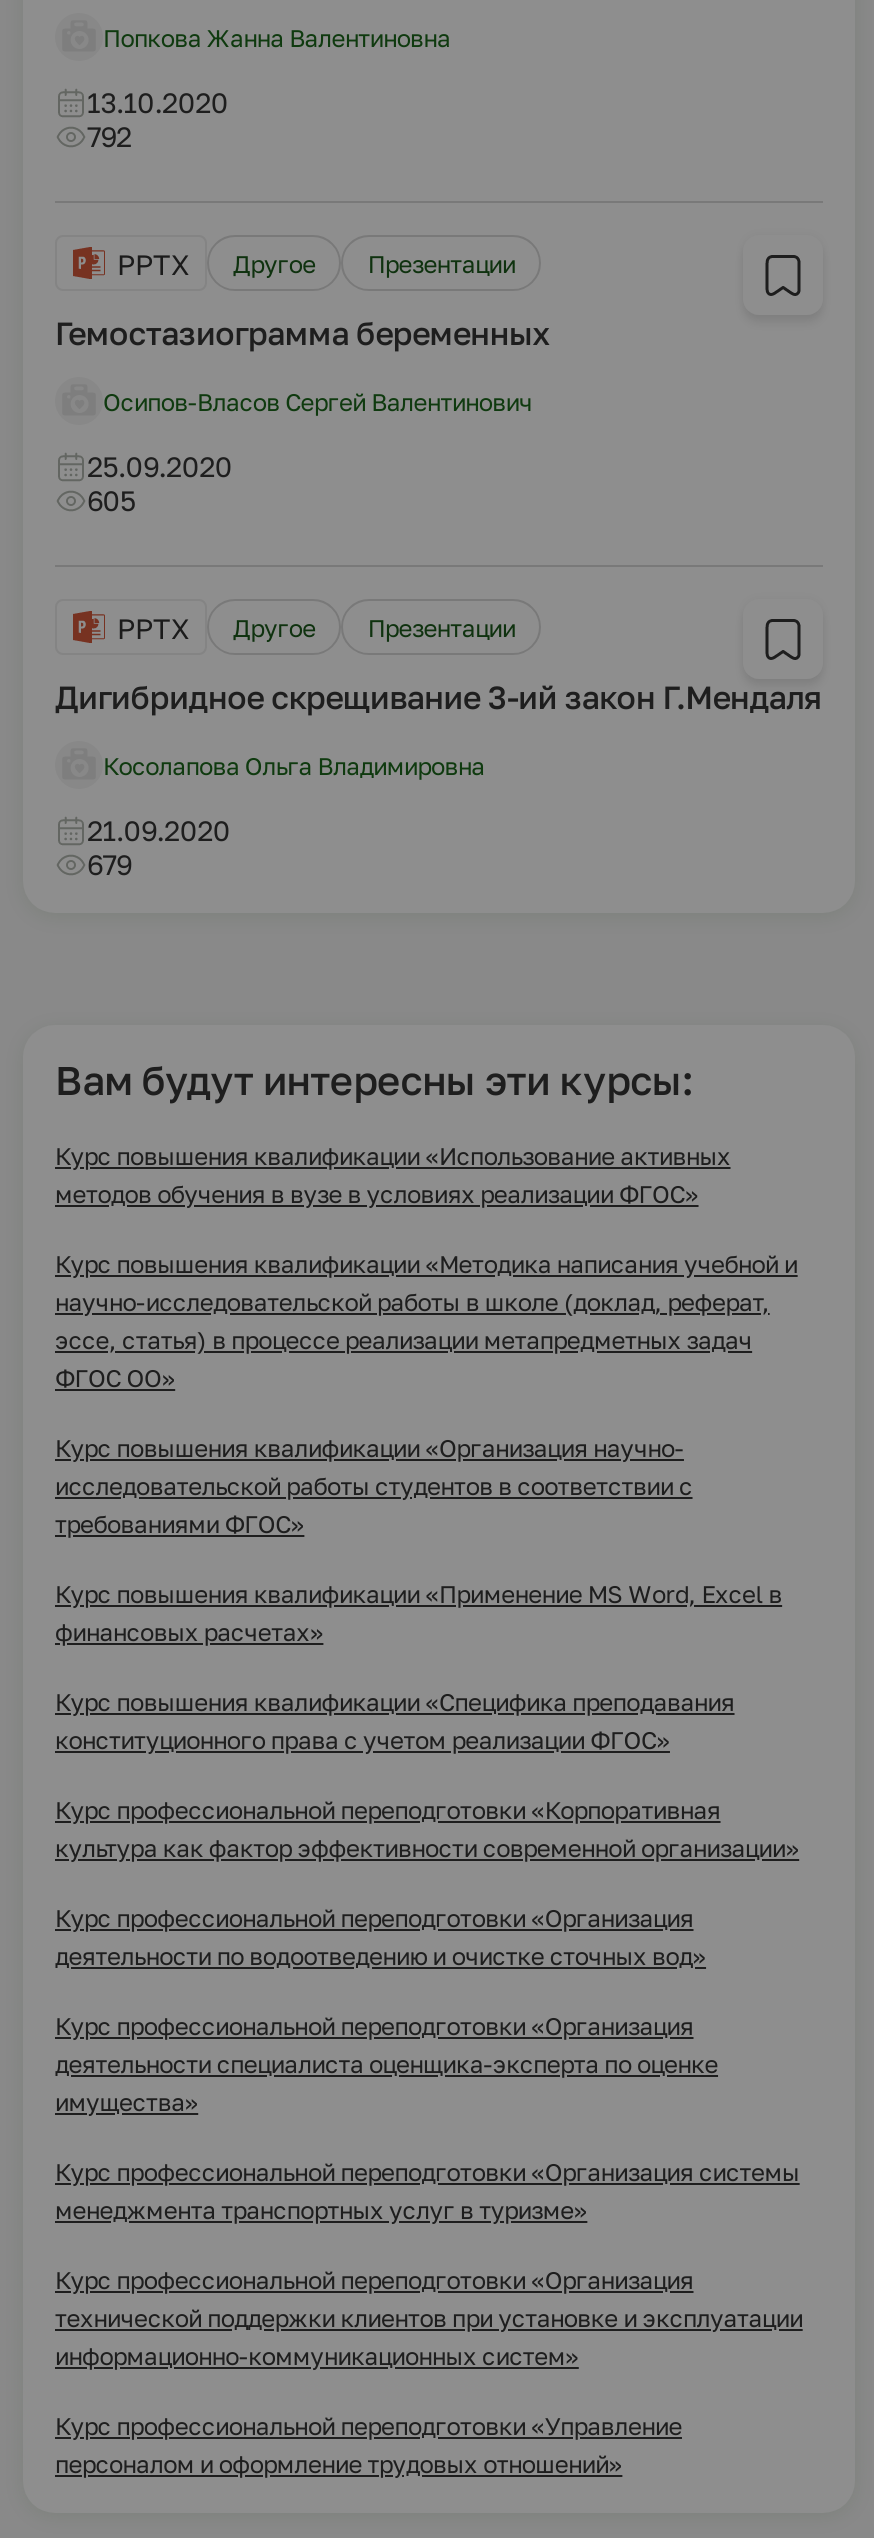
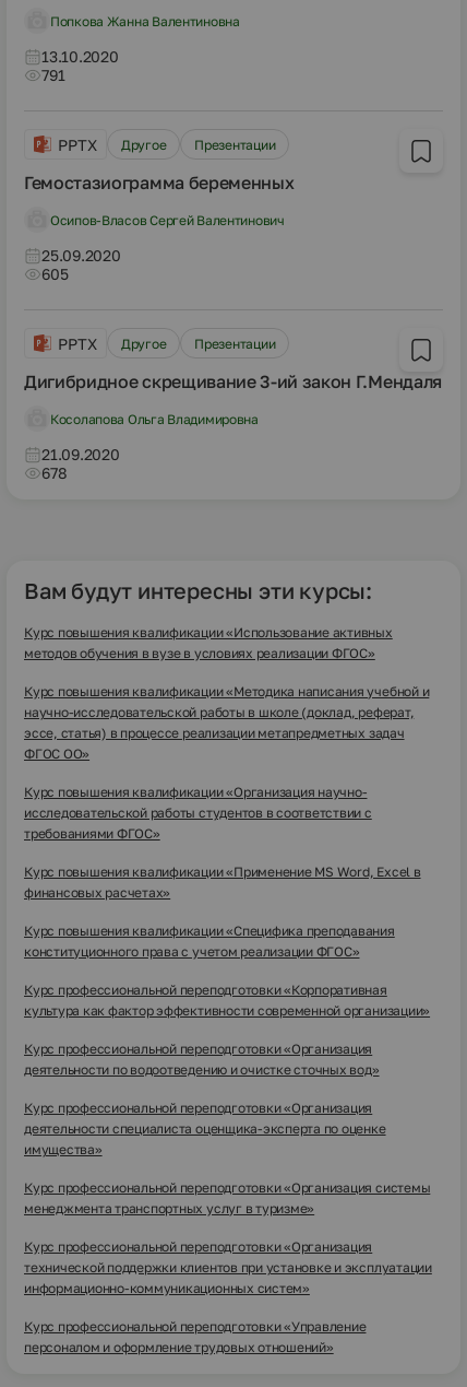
[87,119,132,153] 792 -> [41,66,65,84] 791
[87,847,132,881] 679 -> [41,463,67,482] 678

